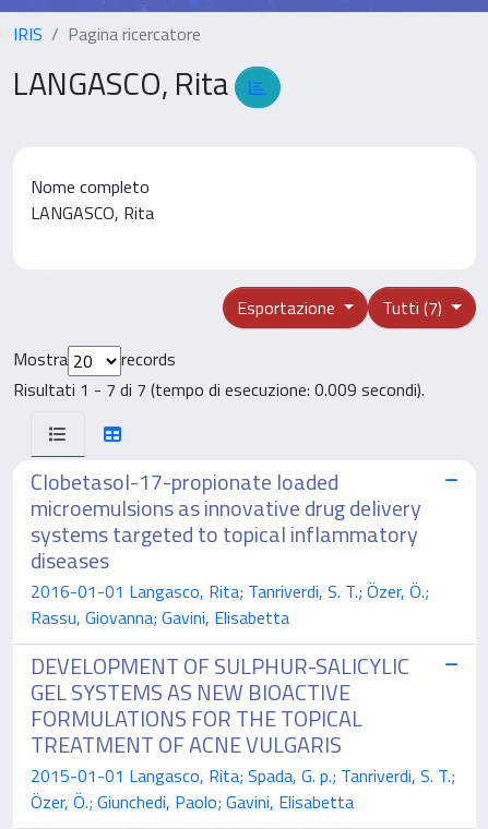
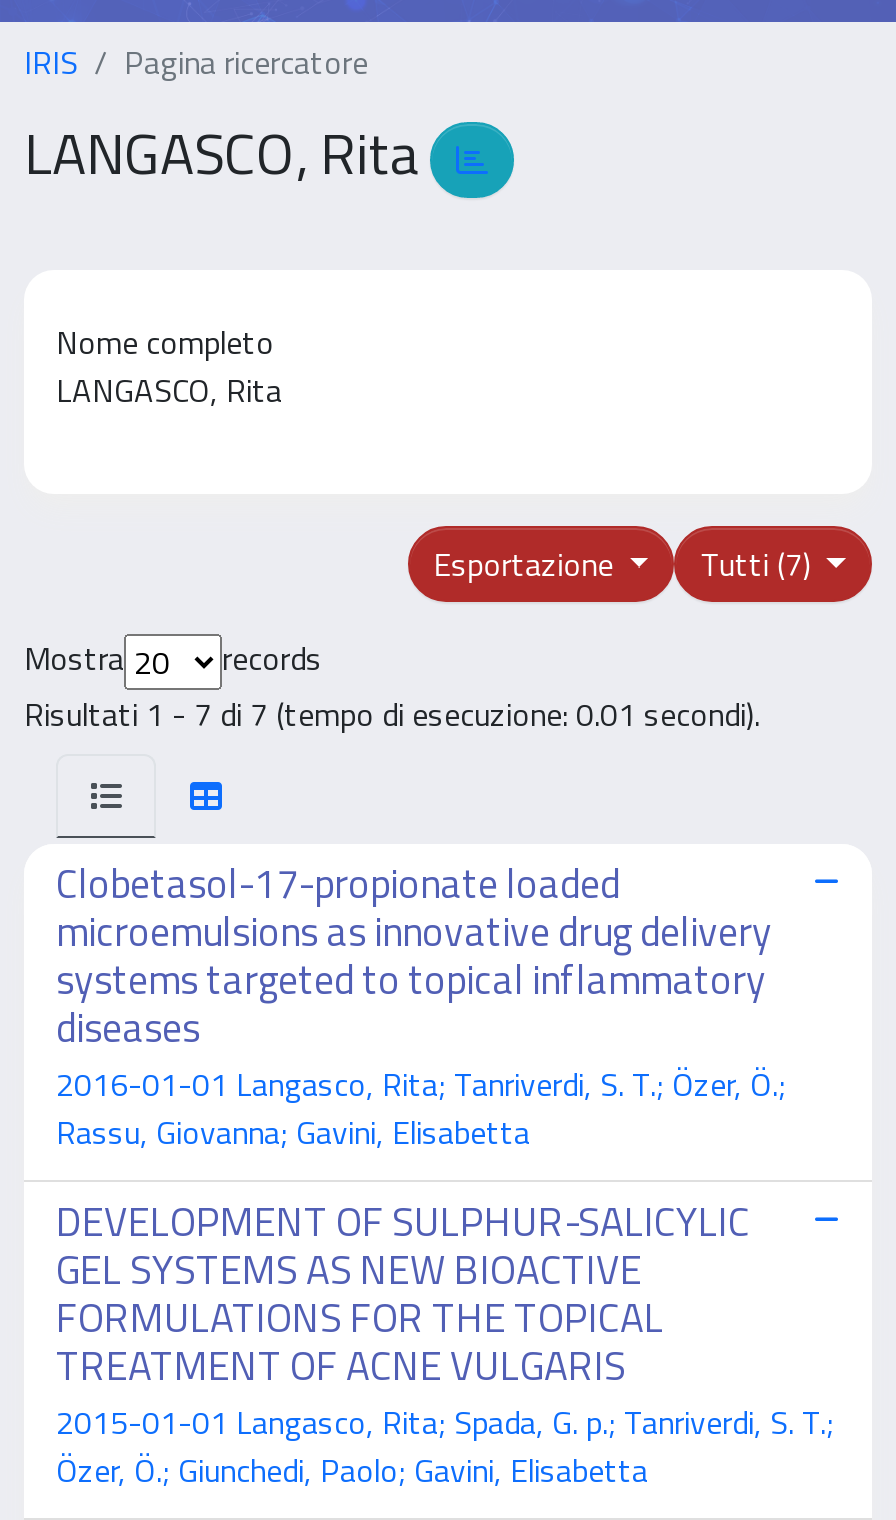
[13,376,425,402] Risultati 1 - 7 di 7 (tempo di esecuzione: 0.009 secondi). -> [24,690,760,738] Risultati 1 - 7 di 7 (tempo di esecuzione: 0.01 secondi).

